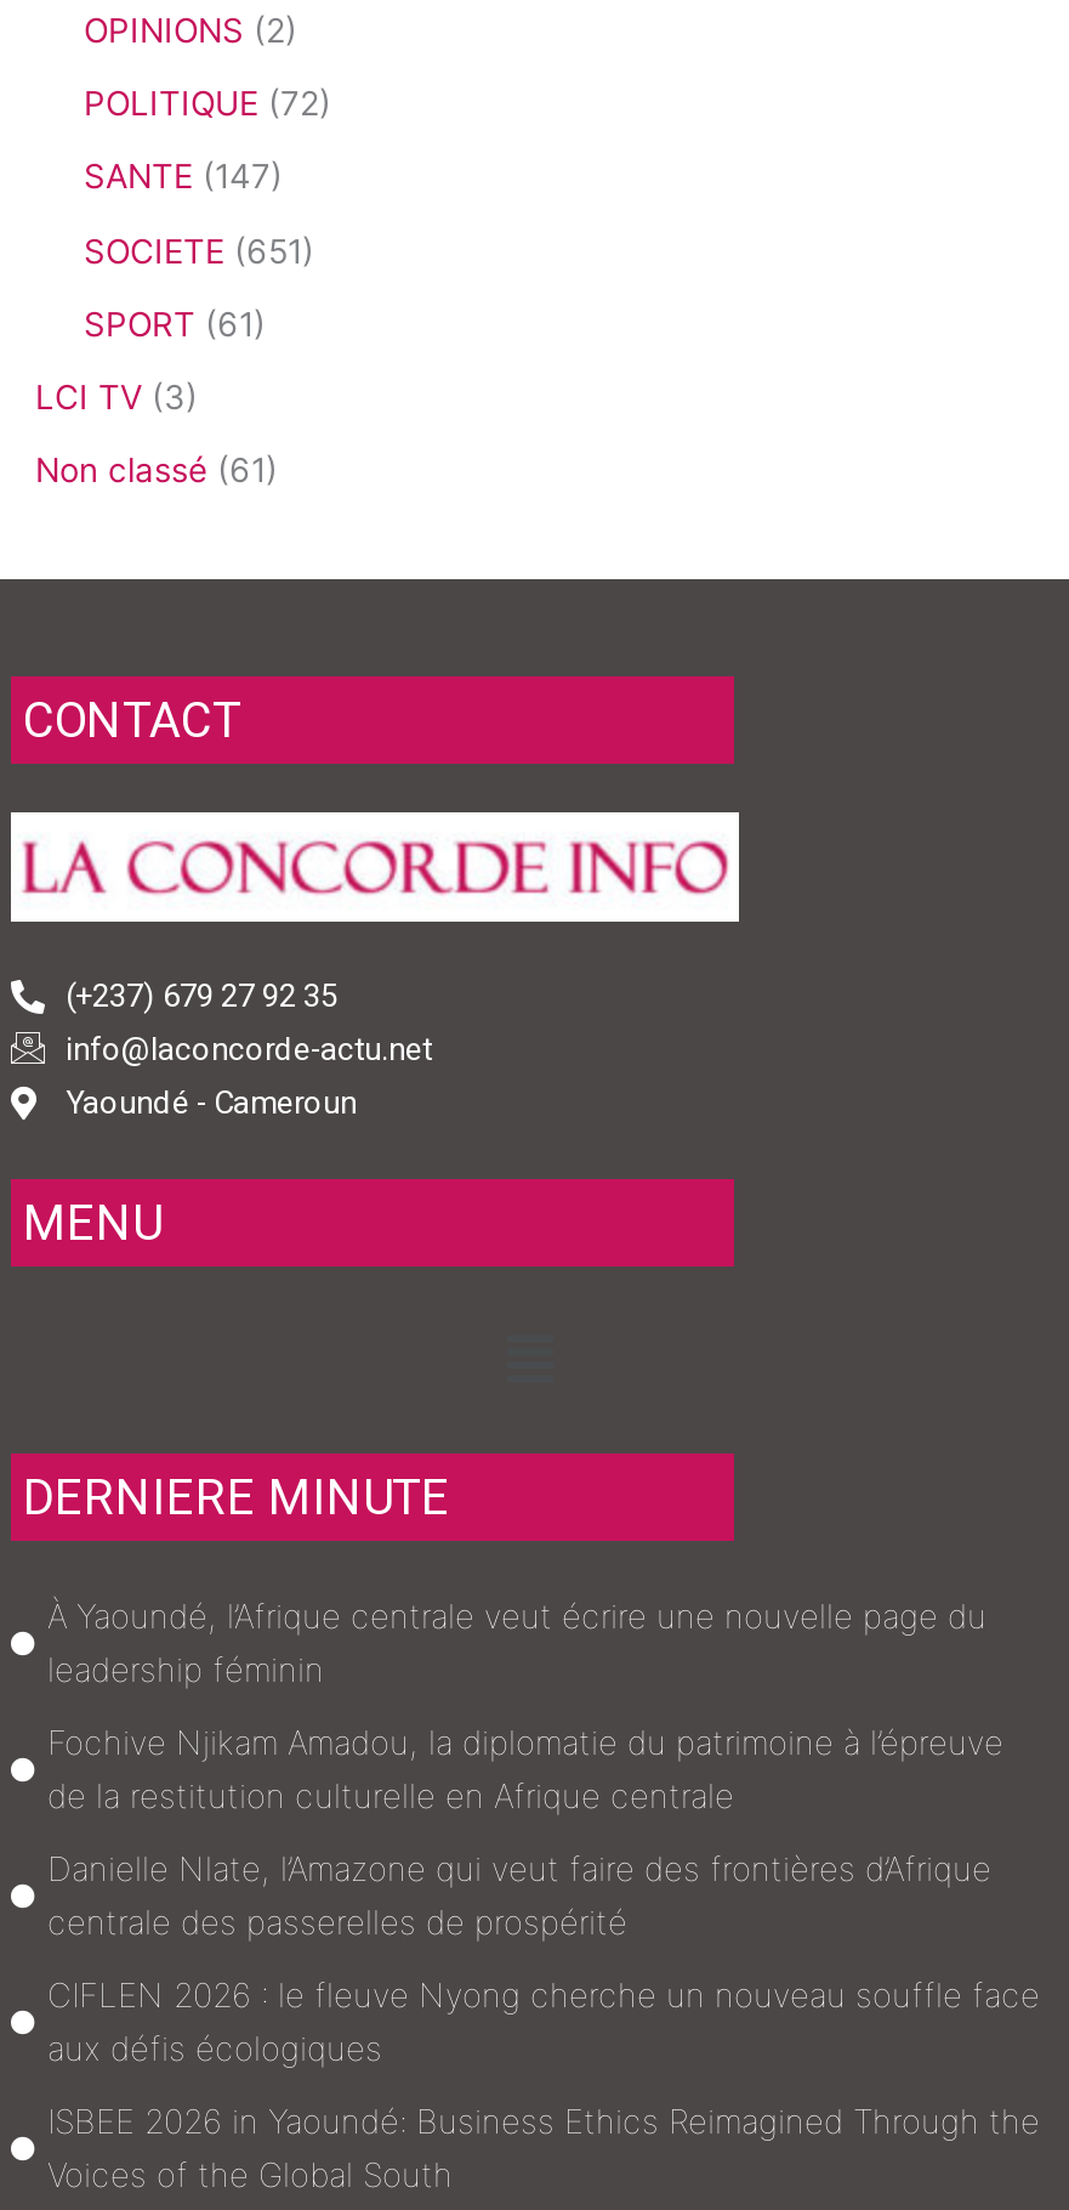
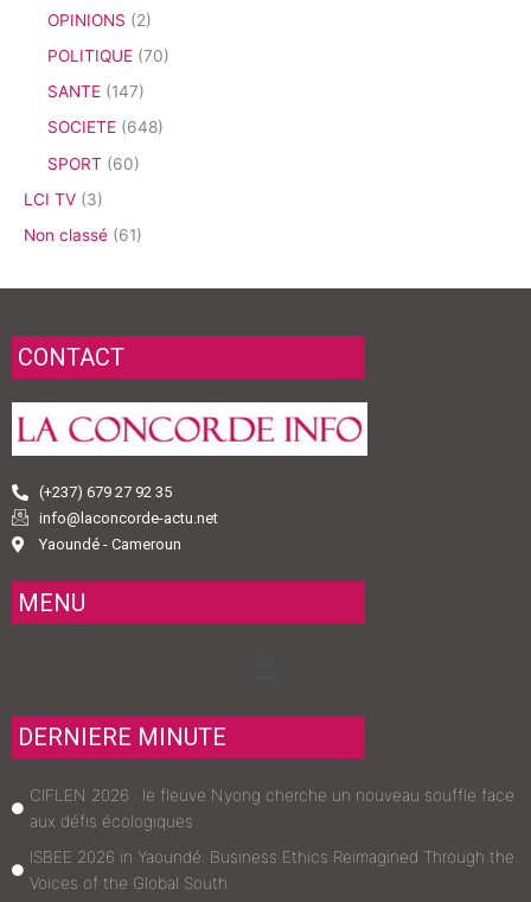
[84,85,331,123] POLITIQUE (72) -> [47,46,169,65] POLITIQUE (70)
[84,231,314,270] SOCIETE (651) -> [47,118,164,137] SOCIETE (648)
[84,305,266,344] SPORT (61) -> [47,154,140,173] SPORT (60)
[47,1598,1003,1942] À Yaoundé, l’Afrique centrale veut écrire une nouvelle page du | leadership féminin | Fochive Njikam Amadou, la diplomatie du patrimoine à l’épreuve | de la restitution culturelle en Afrique centrale | Danielle Nlate, l’Amazone qui veut faire des frontières d’Afrique | centrale des passerelles de prospérité -> none

